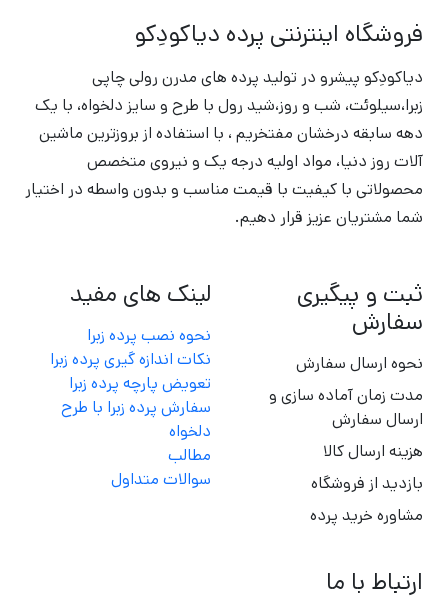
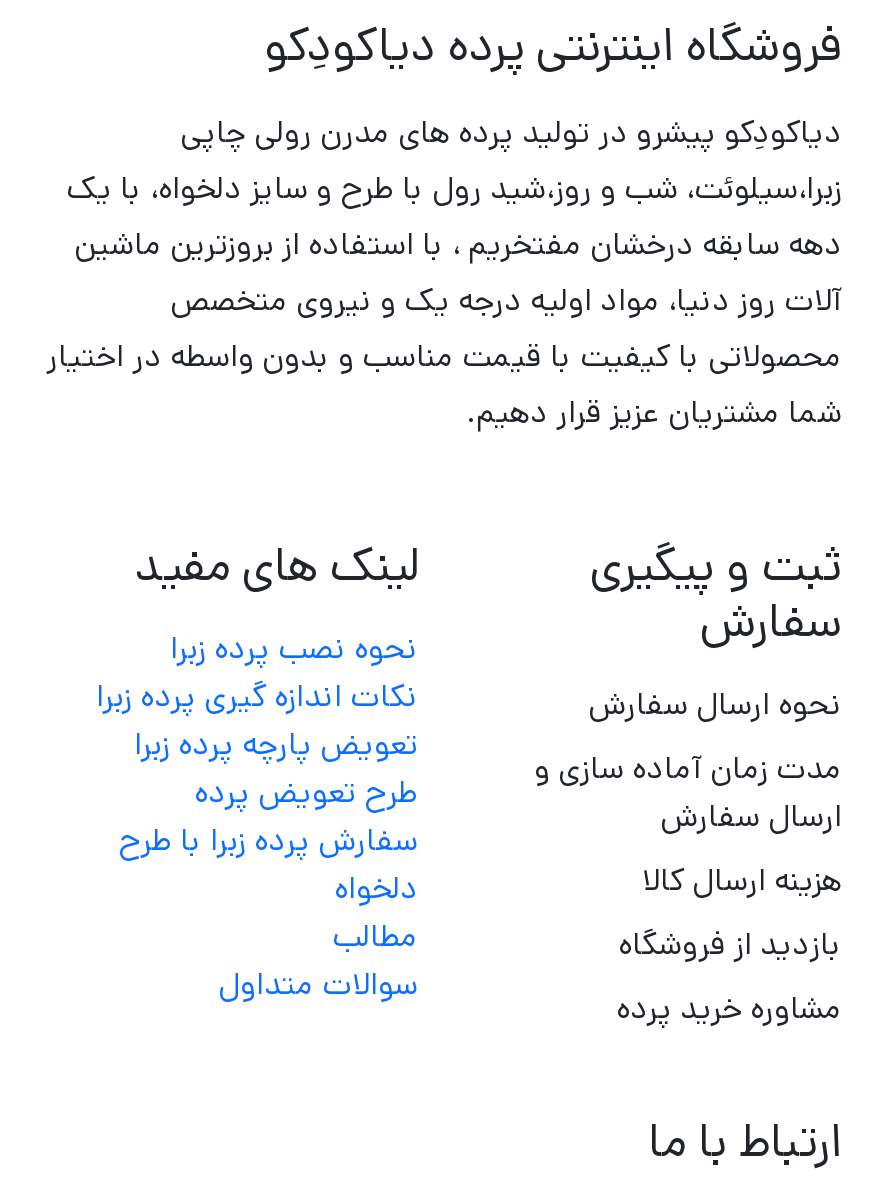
moved [61,396,211,491] -> [118,818,418,1008]: سفارش پرده زبرا با طرح | دلخواه | مطالب | سوالات متداول
none -> [194,770,418,816] طرح تعویض پرده

